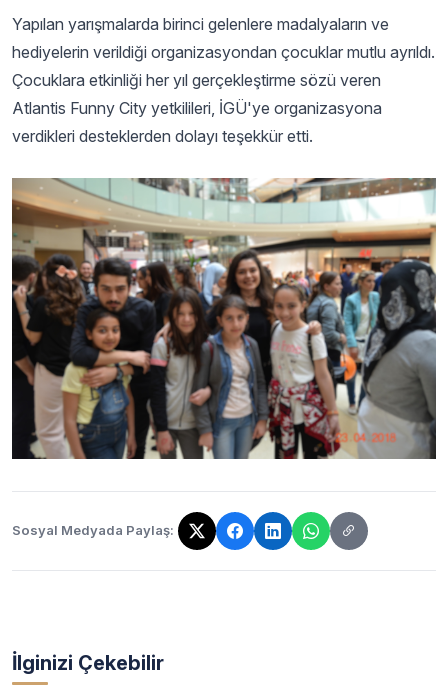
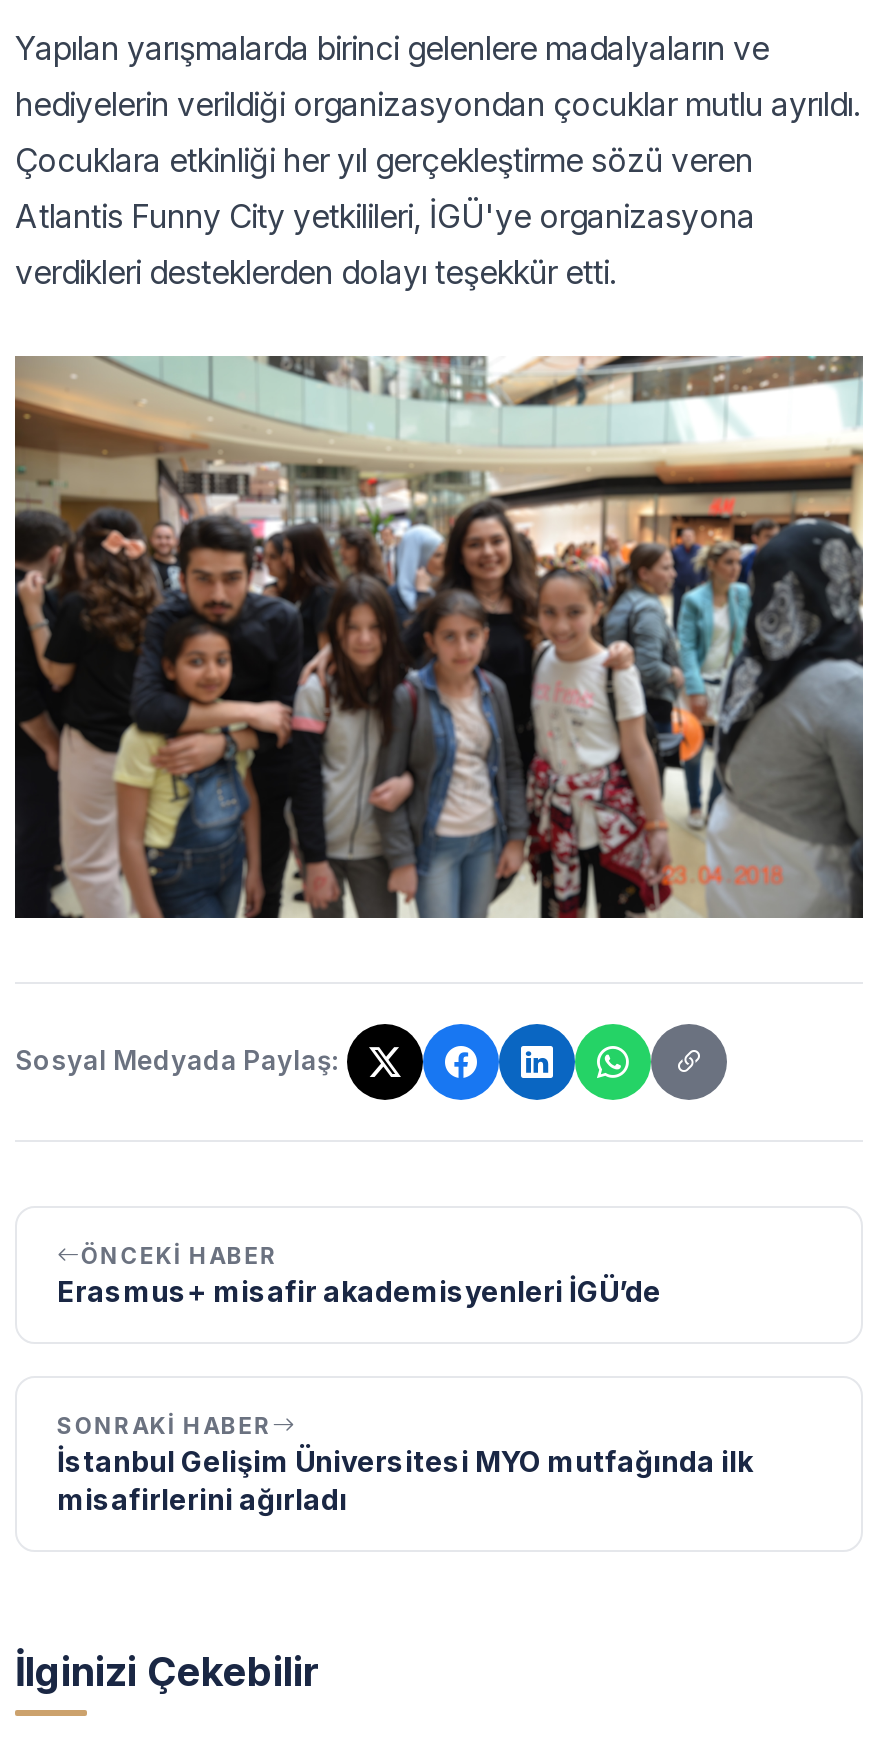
none -> [57,1242,661,1308] ÖNCEKI HABER | Erasmus+ misafir akademisyenleri İGÜ’de
none -> [57,1412,753,1516] SONRAKI HABER | İstanbul Gelişim Üniversitesi MYO mutfağında ilk | misafirlerini ağırladı

